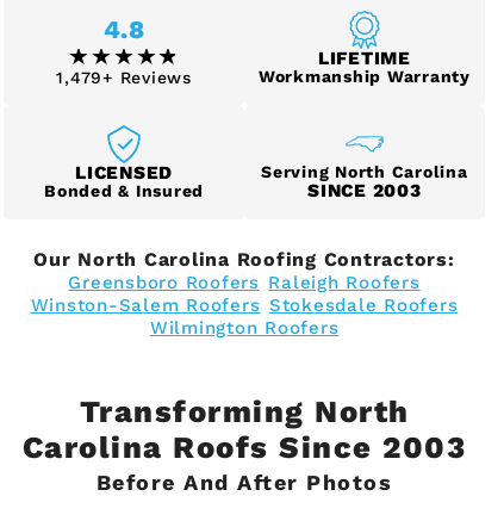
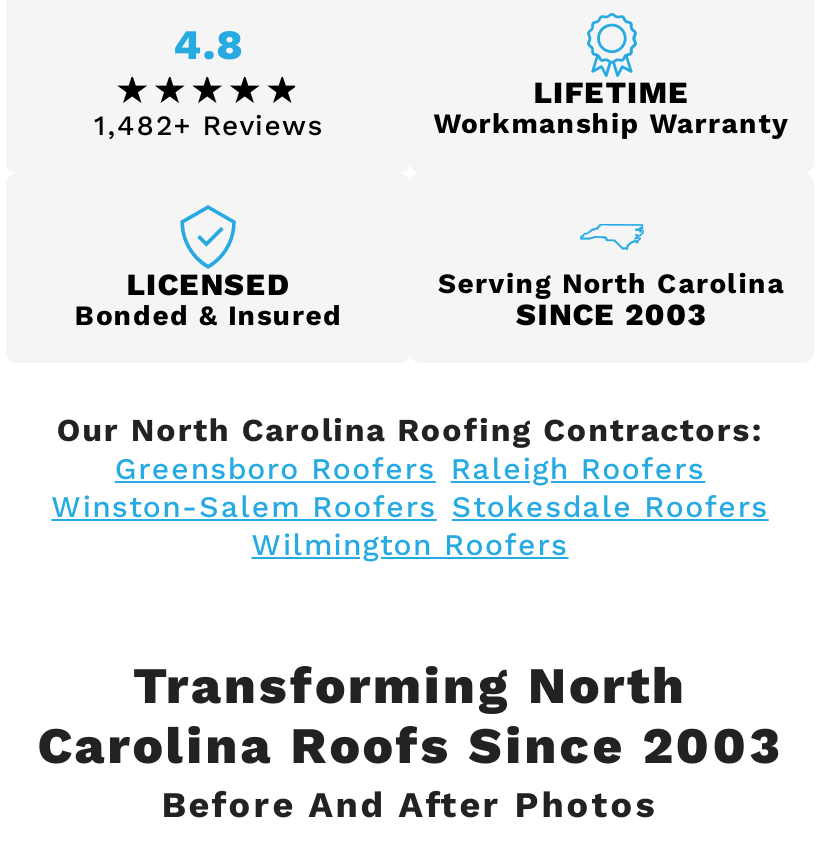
[56,68,192,88] 1,479+ Reviews -> [94,110,323,142] 1,482+ Reviews

